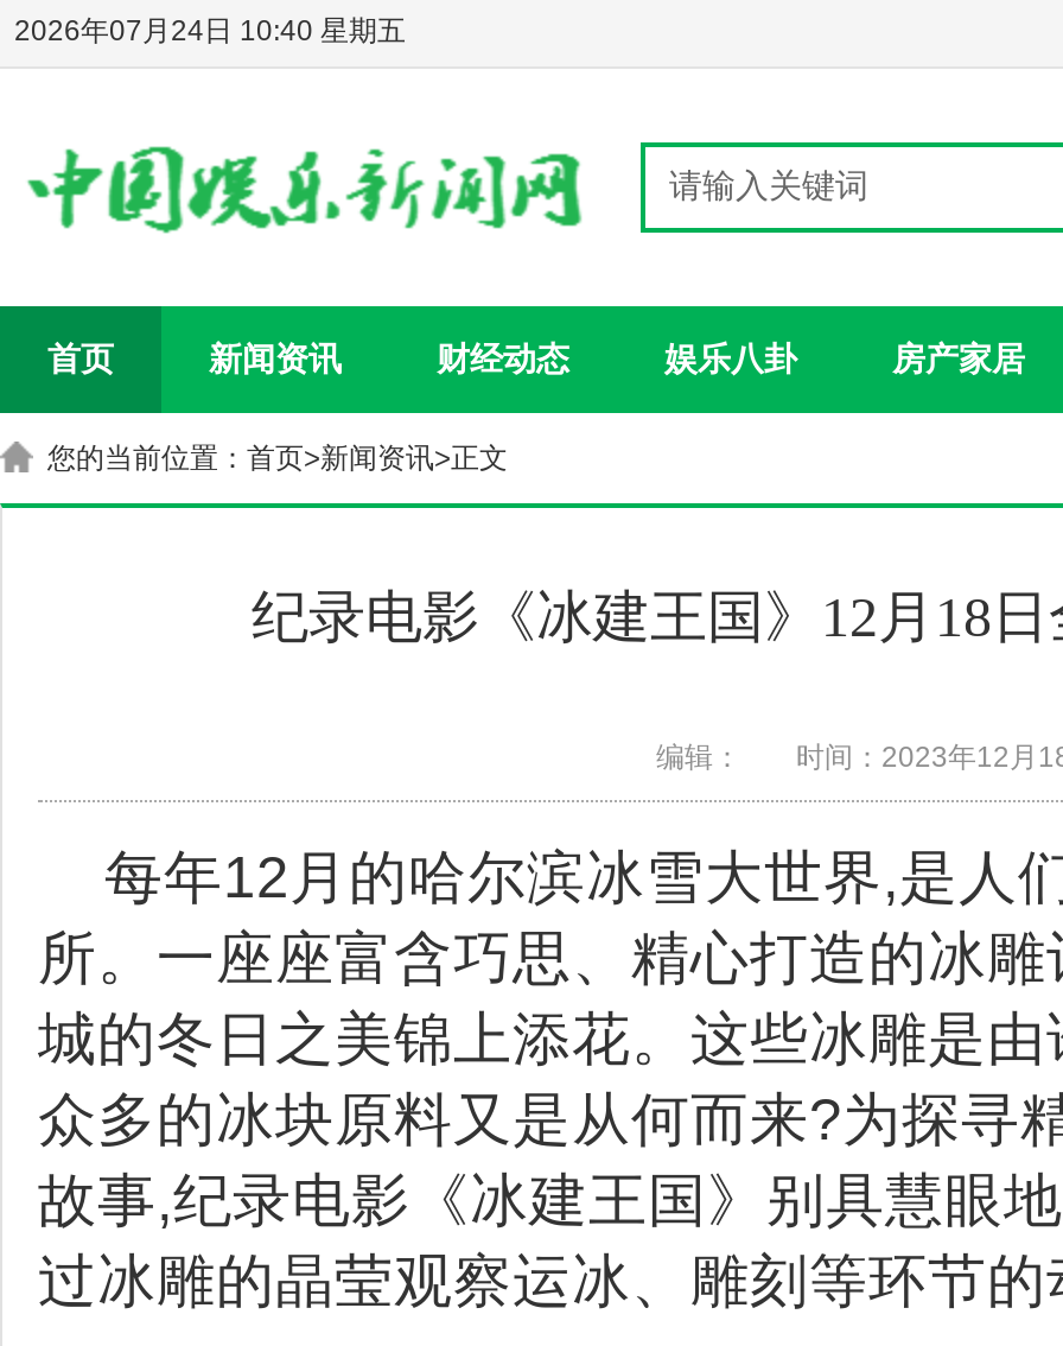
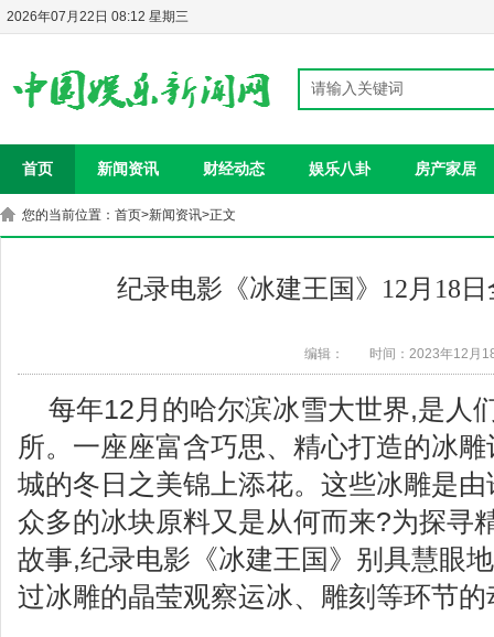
[14,14,406,47] 2026年07月24日 10:40 星期五 -> [7,9,189,24] 2026年07月22日 08:12 星期三

